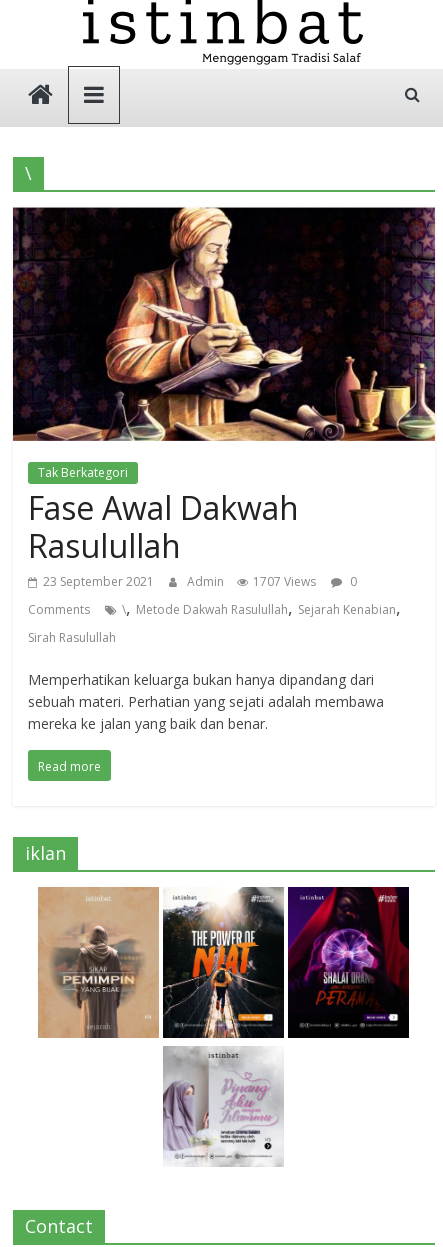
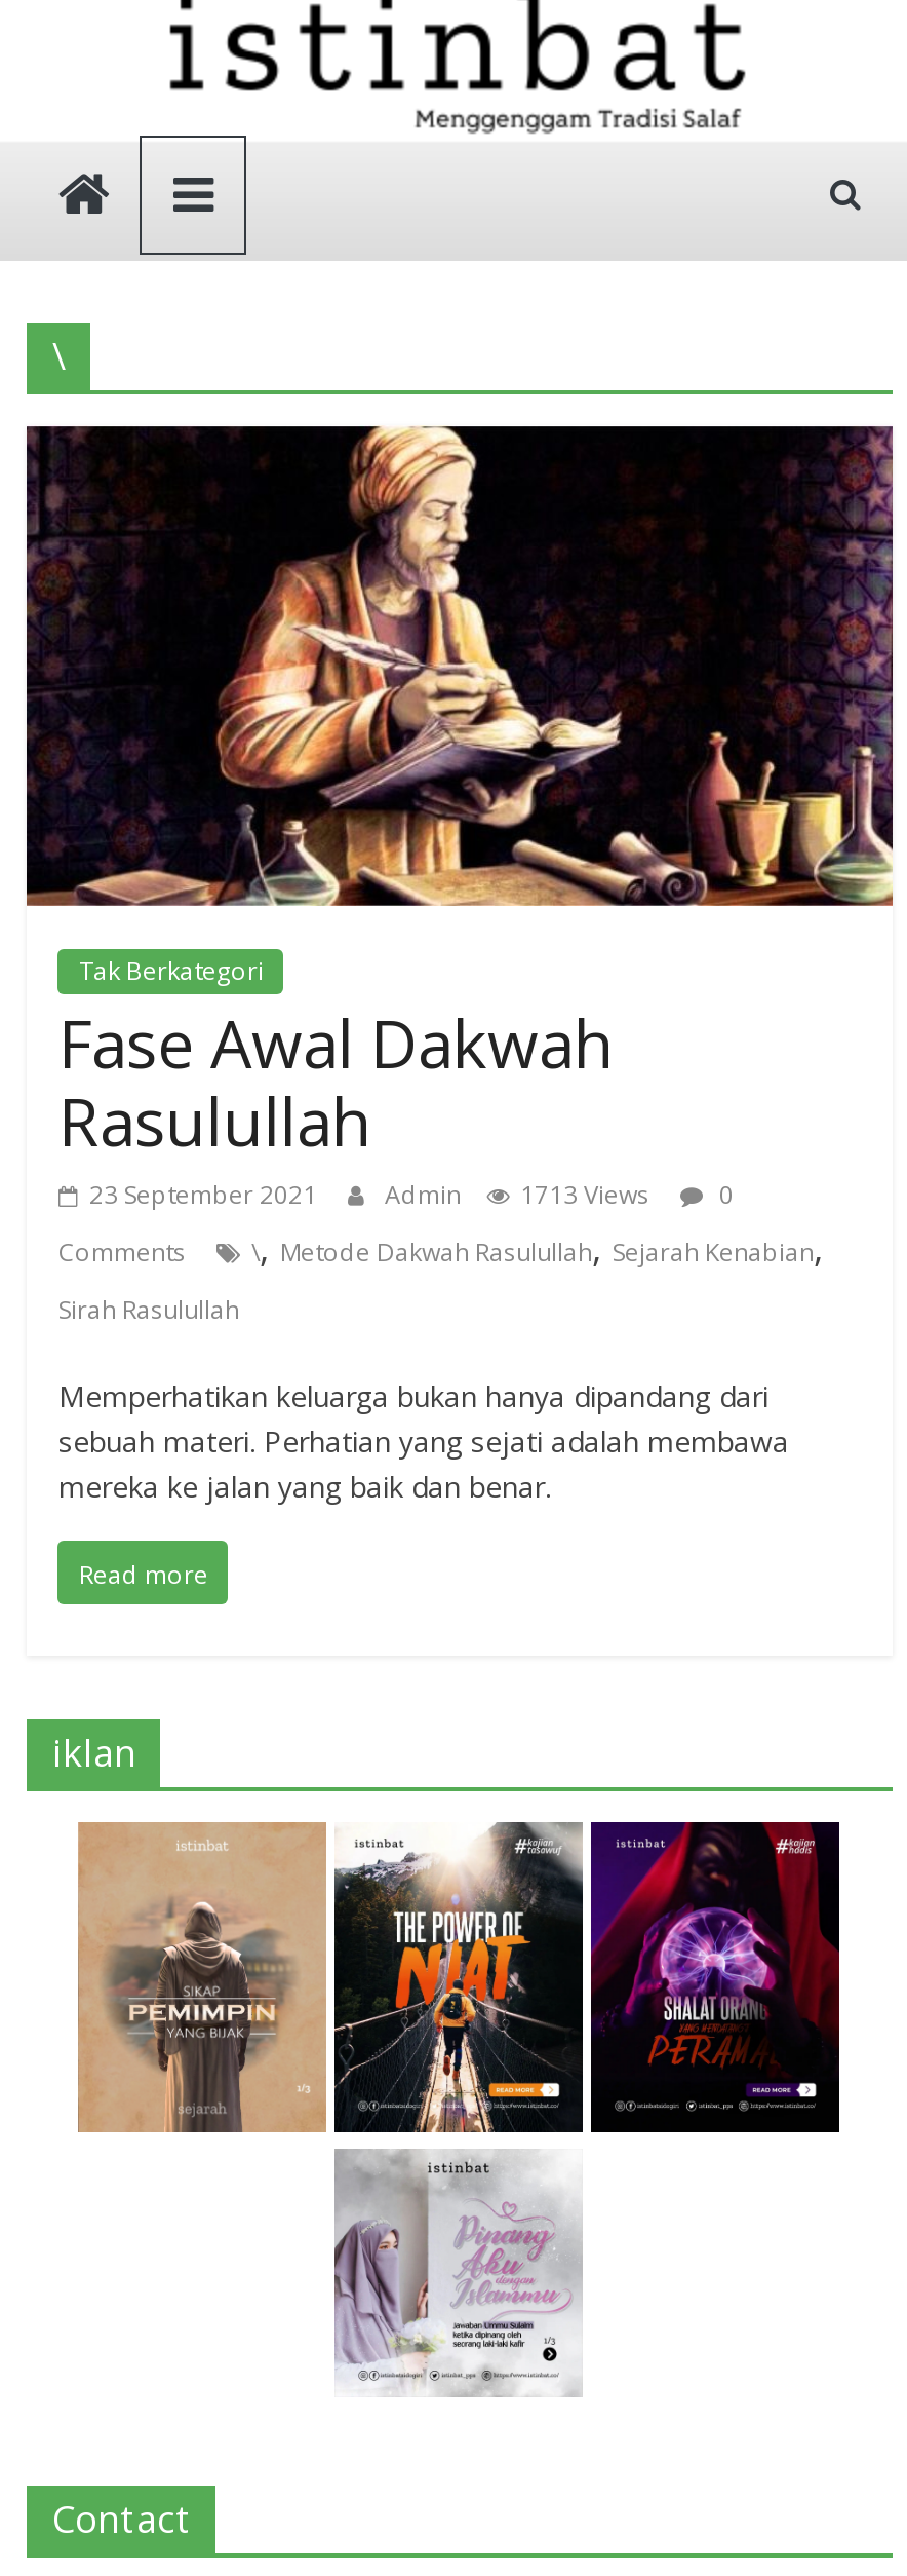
[43,573,357,590] 23 September 2021 Admin 1707 Views 0 -> [89,1176,733,1211] 23 September 2021 Admin 1713 Views 0

